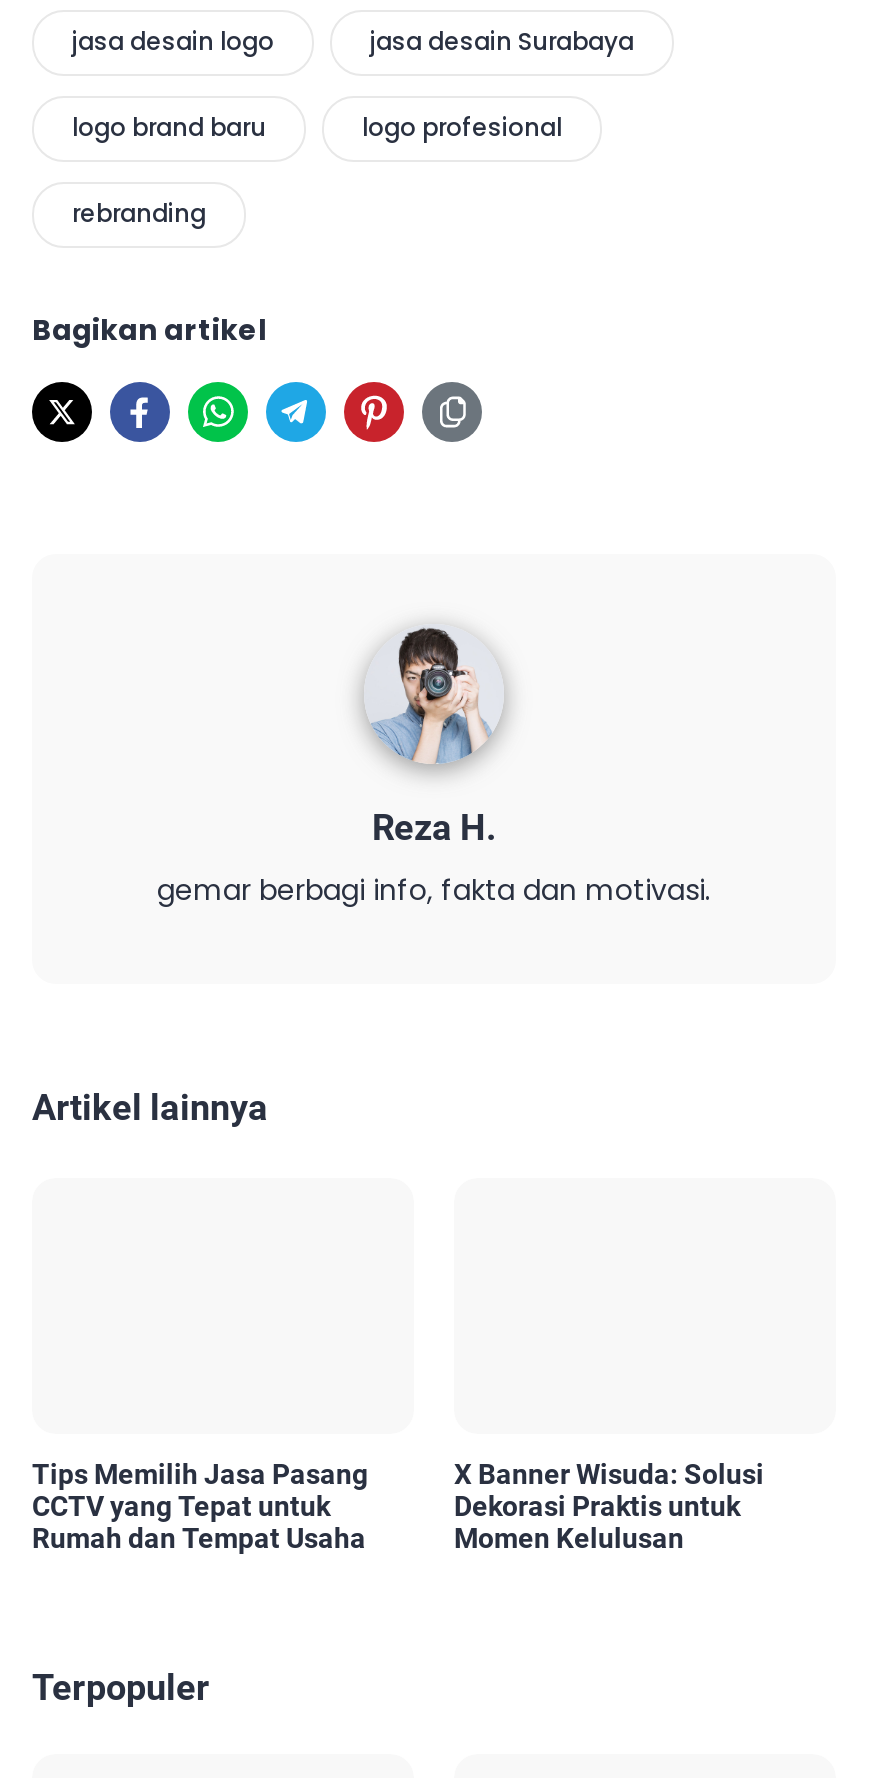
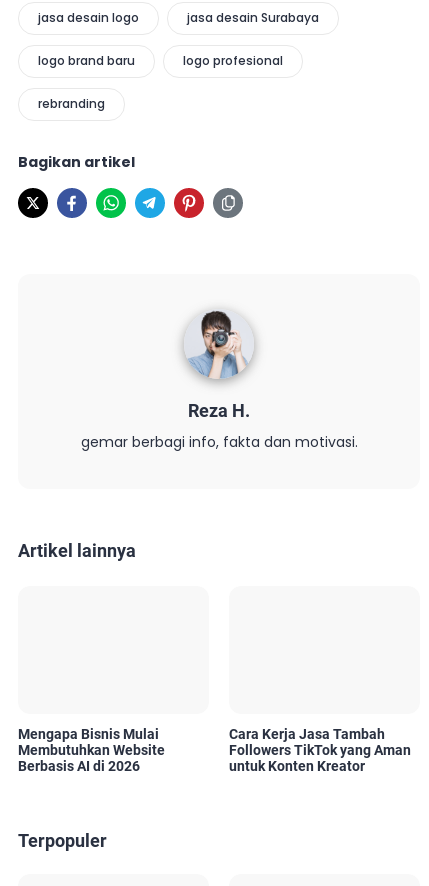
[32,1457,368,1553] Tips Memilih Jasa Pasang | CCTV yang Tepat untuk | Rumah dan Tempat Usaha -> [18,725,165,773] Mengapa Bisnis Mulai | Membutuhkan Website | Berbasis AI di 2026
[454,1457,764,1553] X Banner Wisuda: Solusi | Dekorasi Praktis untuk | Momen Kelulusan -> [229,725,411,773] Cara Kerja Jasa Tambah | Followers TikTok yang Aman | untuk Konten Kreator

